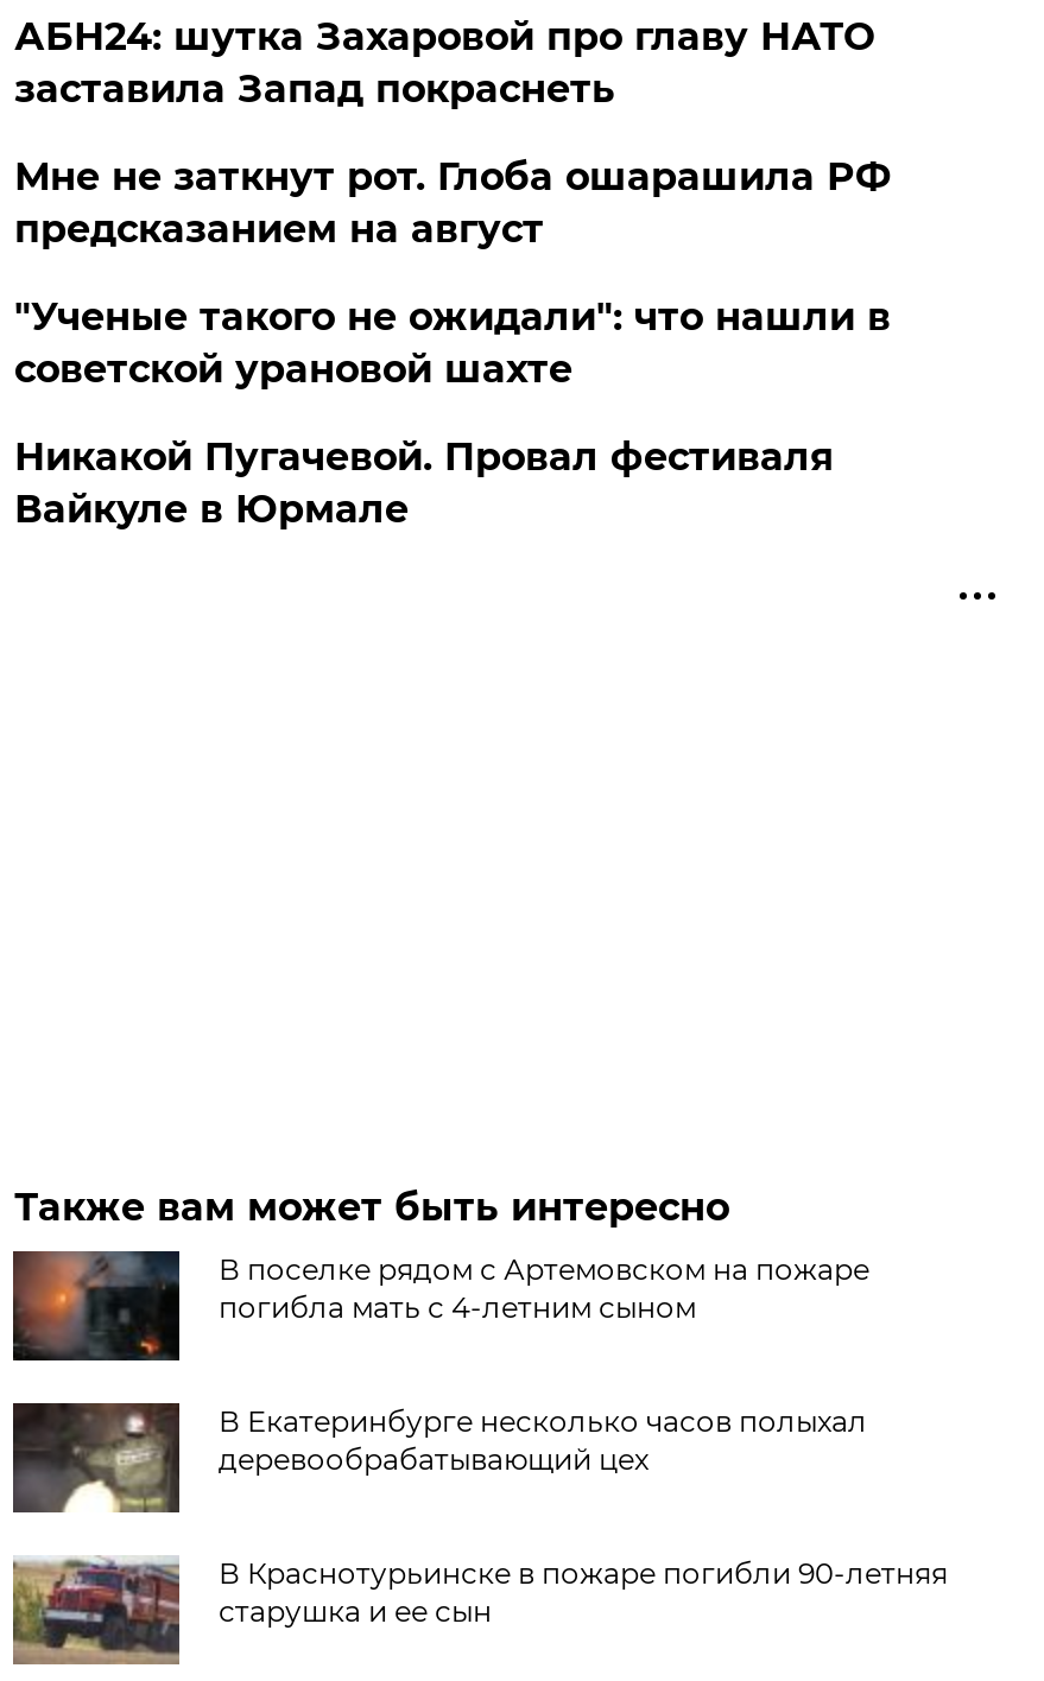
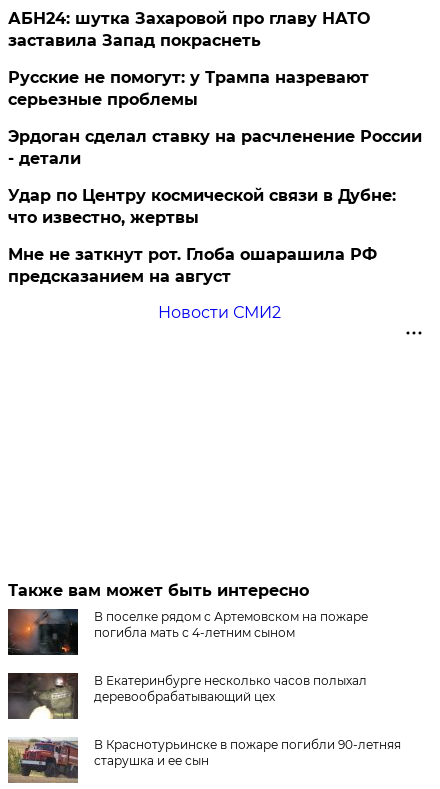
none -> [8,68,422,227] Русские не помогут: у Трампа назревают | серьезные проблемы | Эрдоган сделал ставку на расчленение России | - детали | Удар по Центру космической связи в Дубне: | что известно, жертвы
moved [14,155,891,252] -> [8,245,377,286]: Мне не заткнут рот. Глоба ошарашила РФ | предсказанием на август
[14,295,891,533] "Ученые такого не ожидали": что нашли в | советской урановой шахте | Никакой Пугачевой. Провал фестиваля | Вайкуле в Юрмале -> [158,303,281,322] Новости СМИ2

